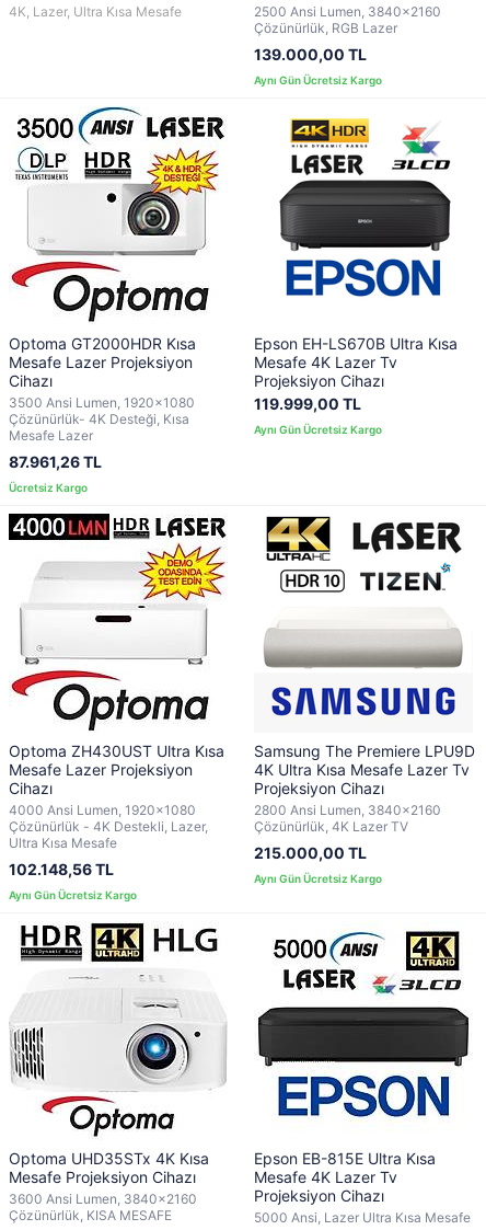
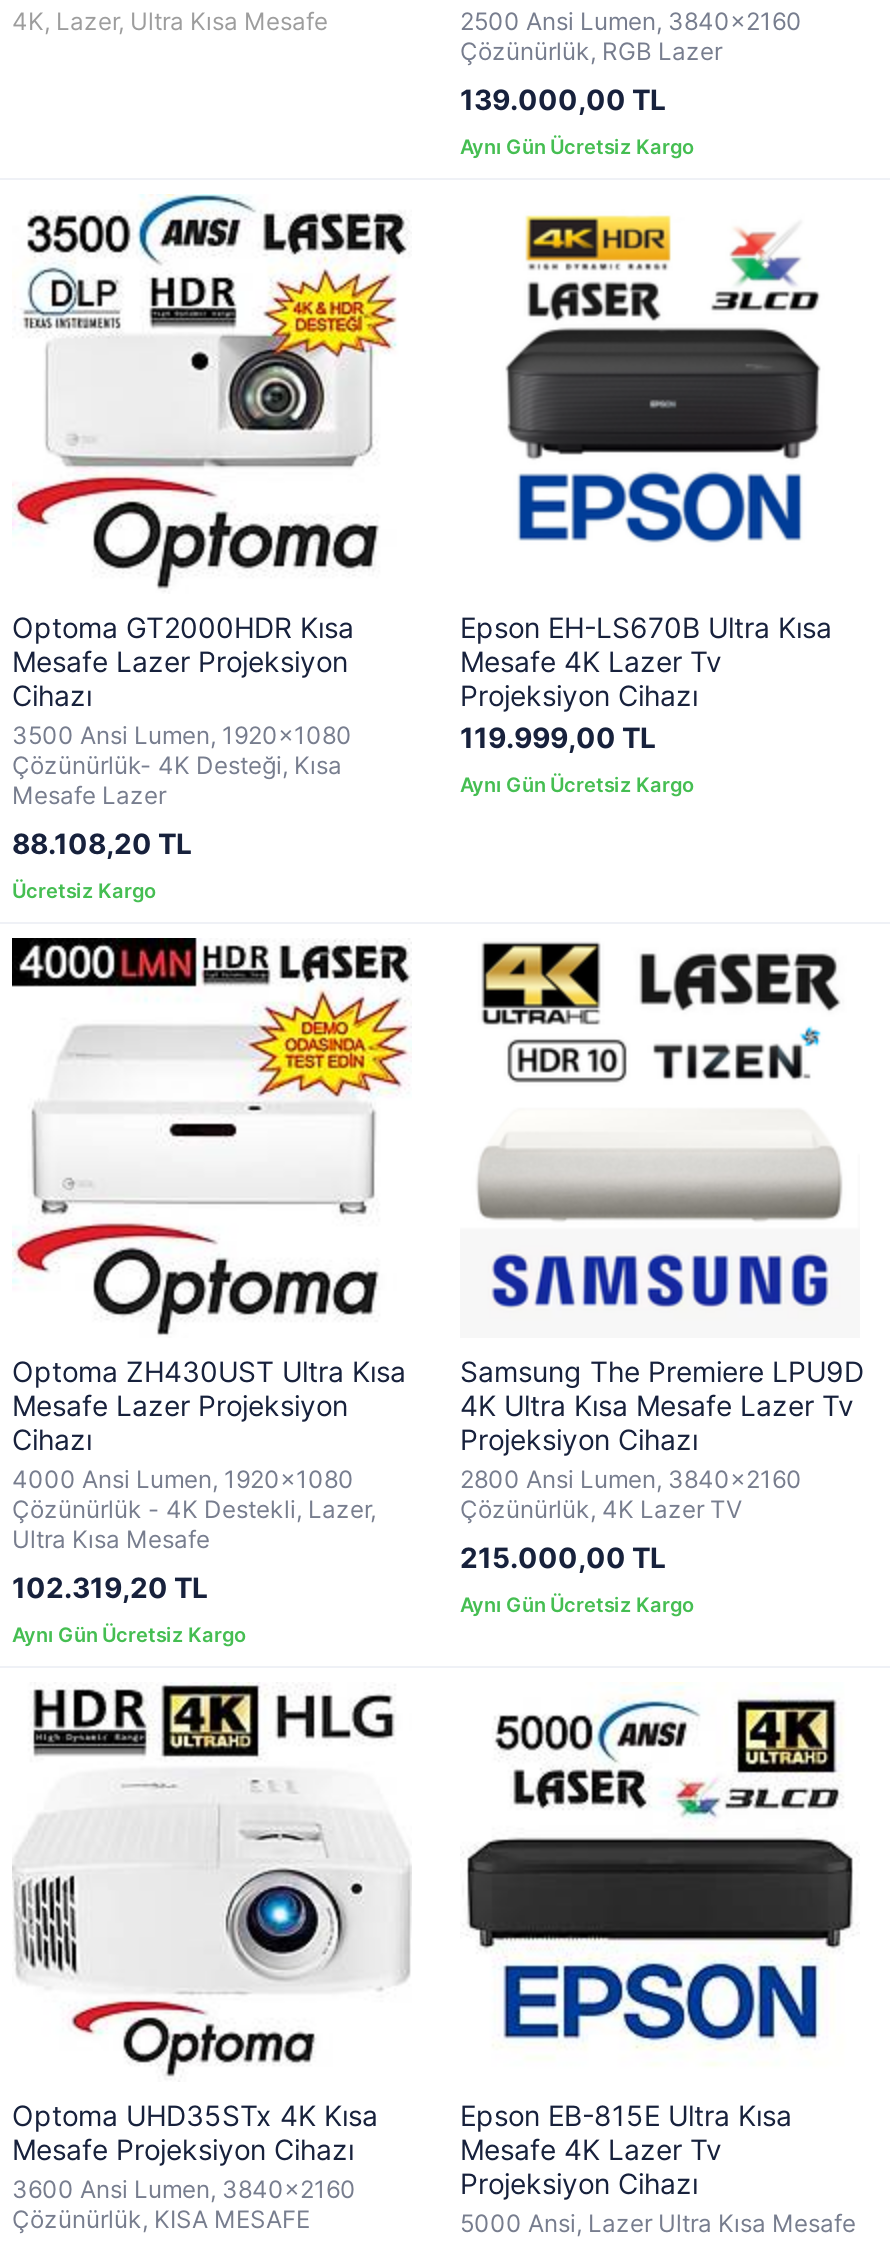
[9,452,102,470] 87.961,26 TL -> [12,825,192,859] 88.108,20 TL
[9,859,114,878] 102.148,56 TL -> [12,1569,208,1603] 102.319,20 TL

